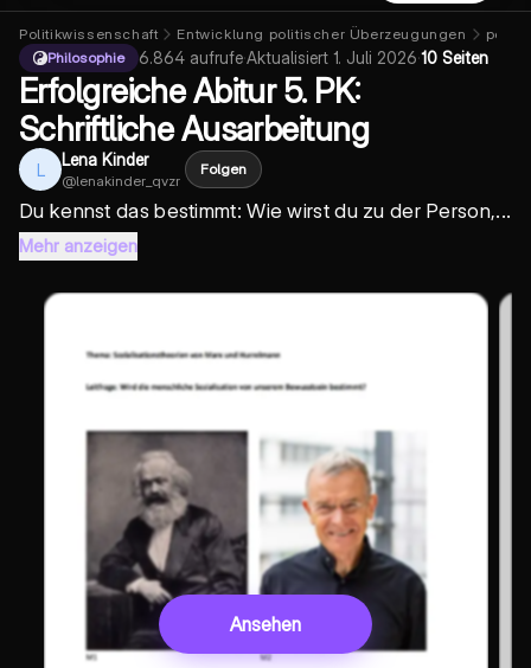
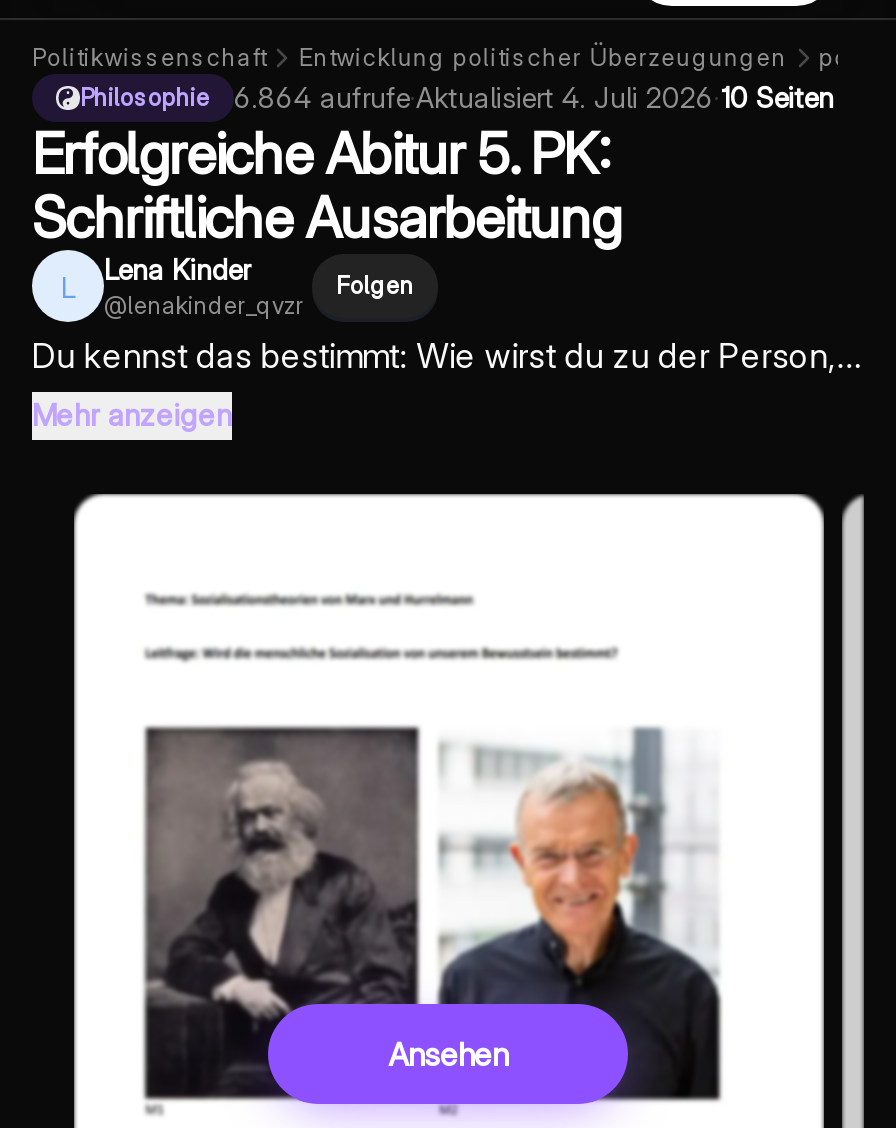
[139,47,488,68] 6.864 aufrufe · Aktualisiert 1. Juli 2026 · 10 Seiten -> [234,80,834,114] 6.864 aufrufe · Aktualisiert 4. Juli 2026 · 10 Seiten

